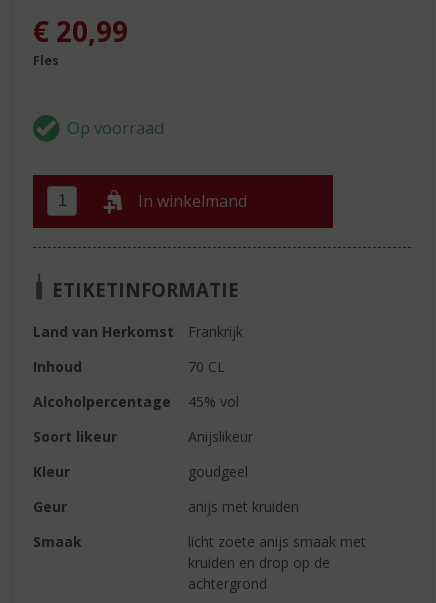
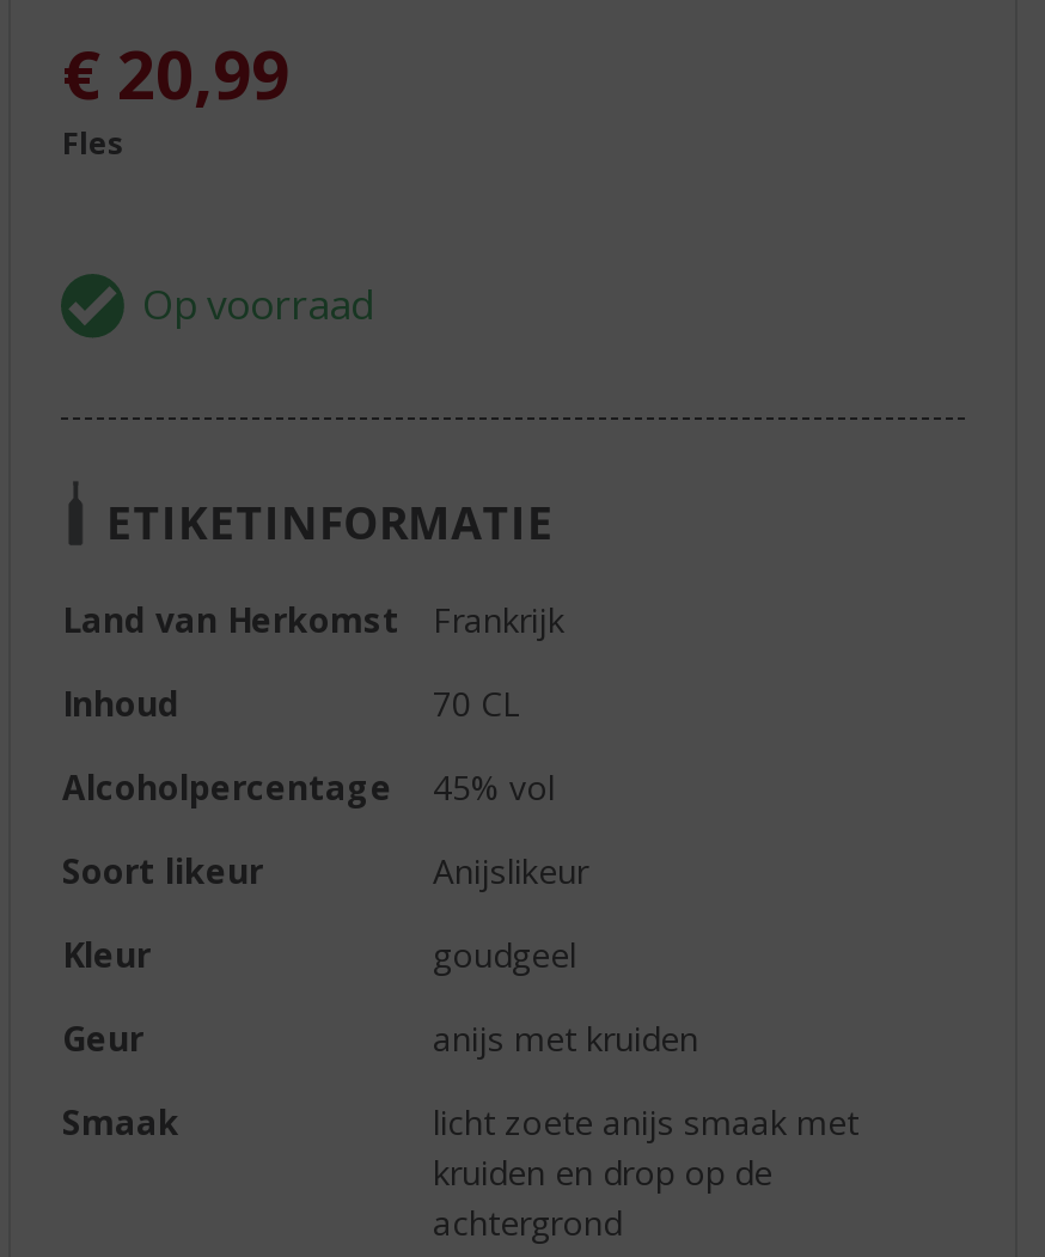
[138,190,247,212] In winkelmand -> none

